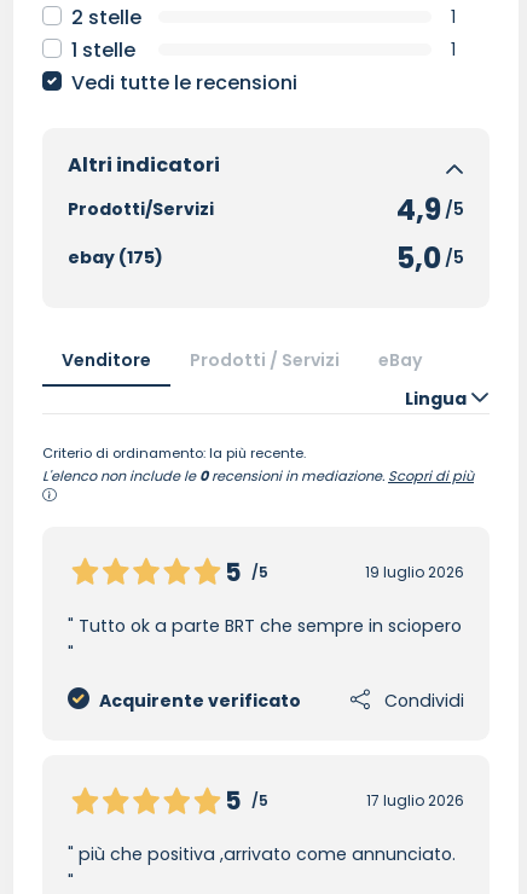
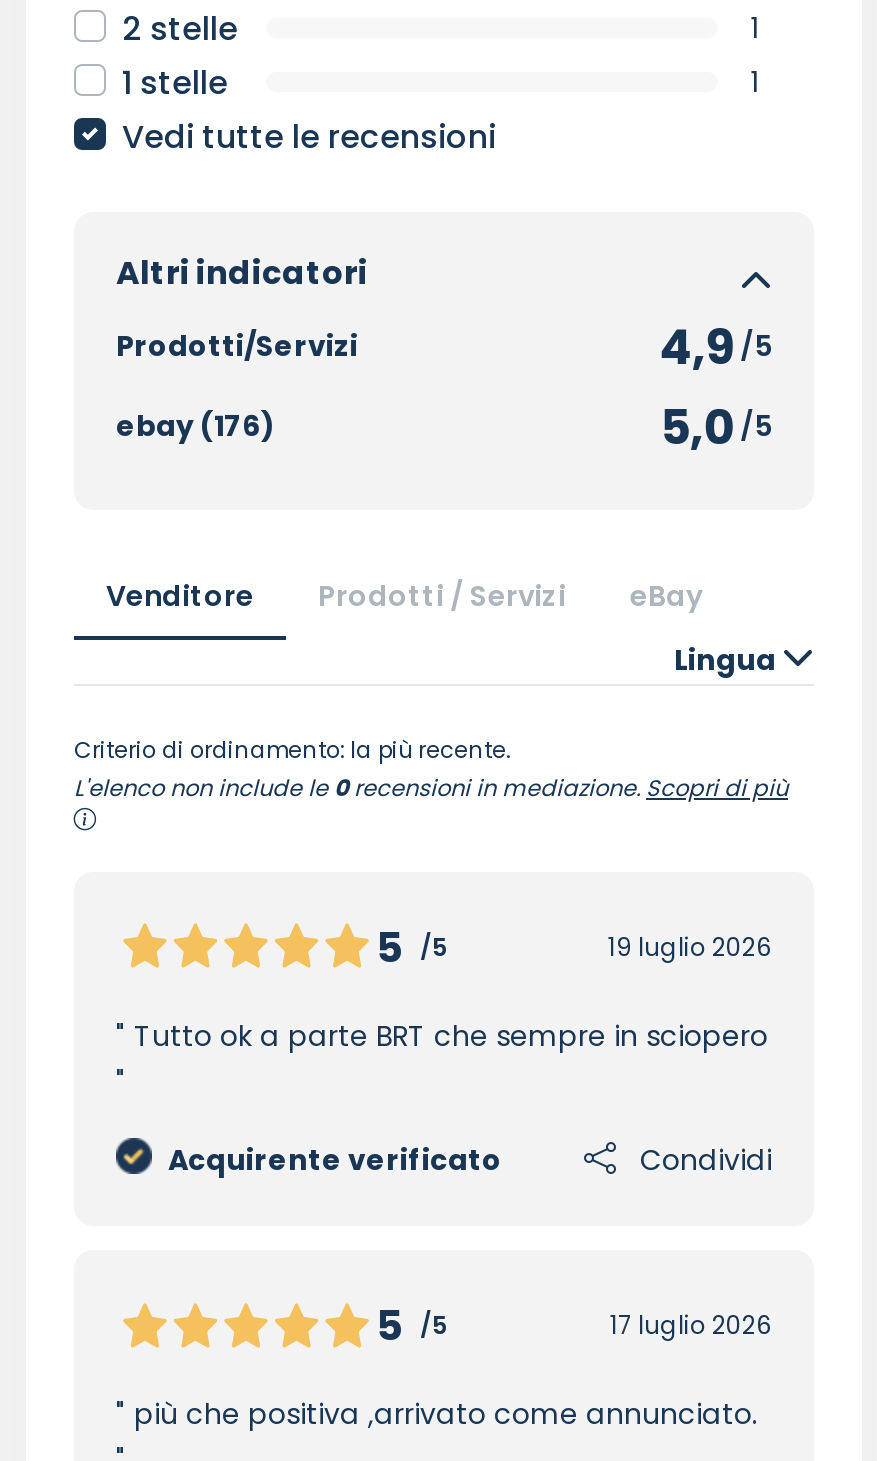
[68,246,163,270] ebay (175) -> [116,407,274,447] ebay (176)

